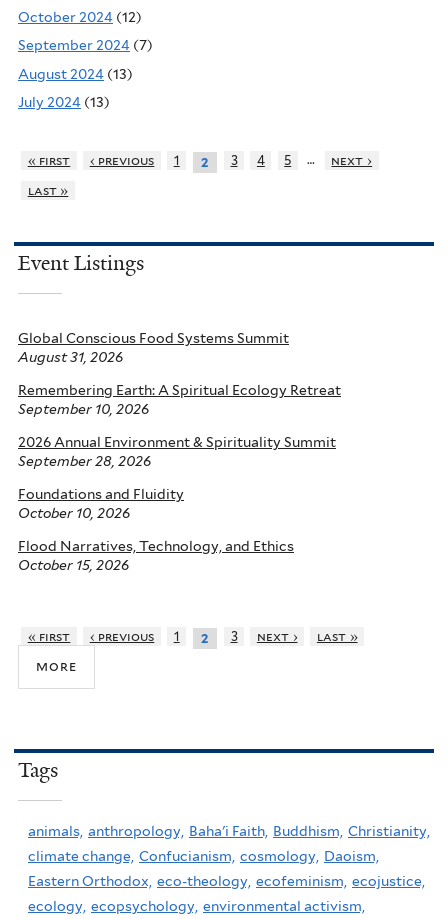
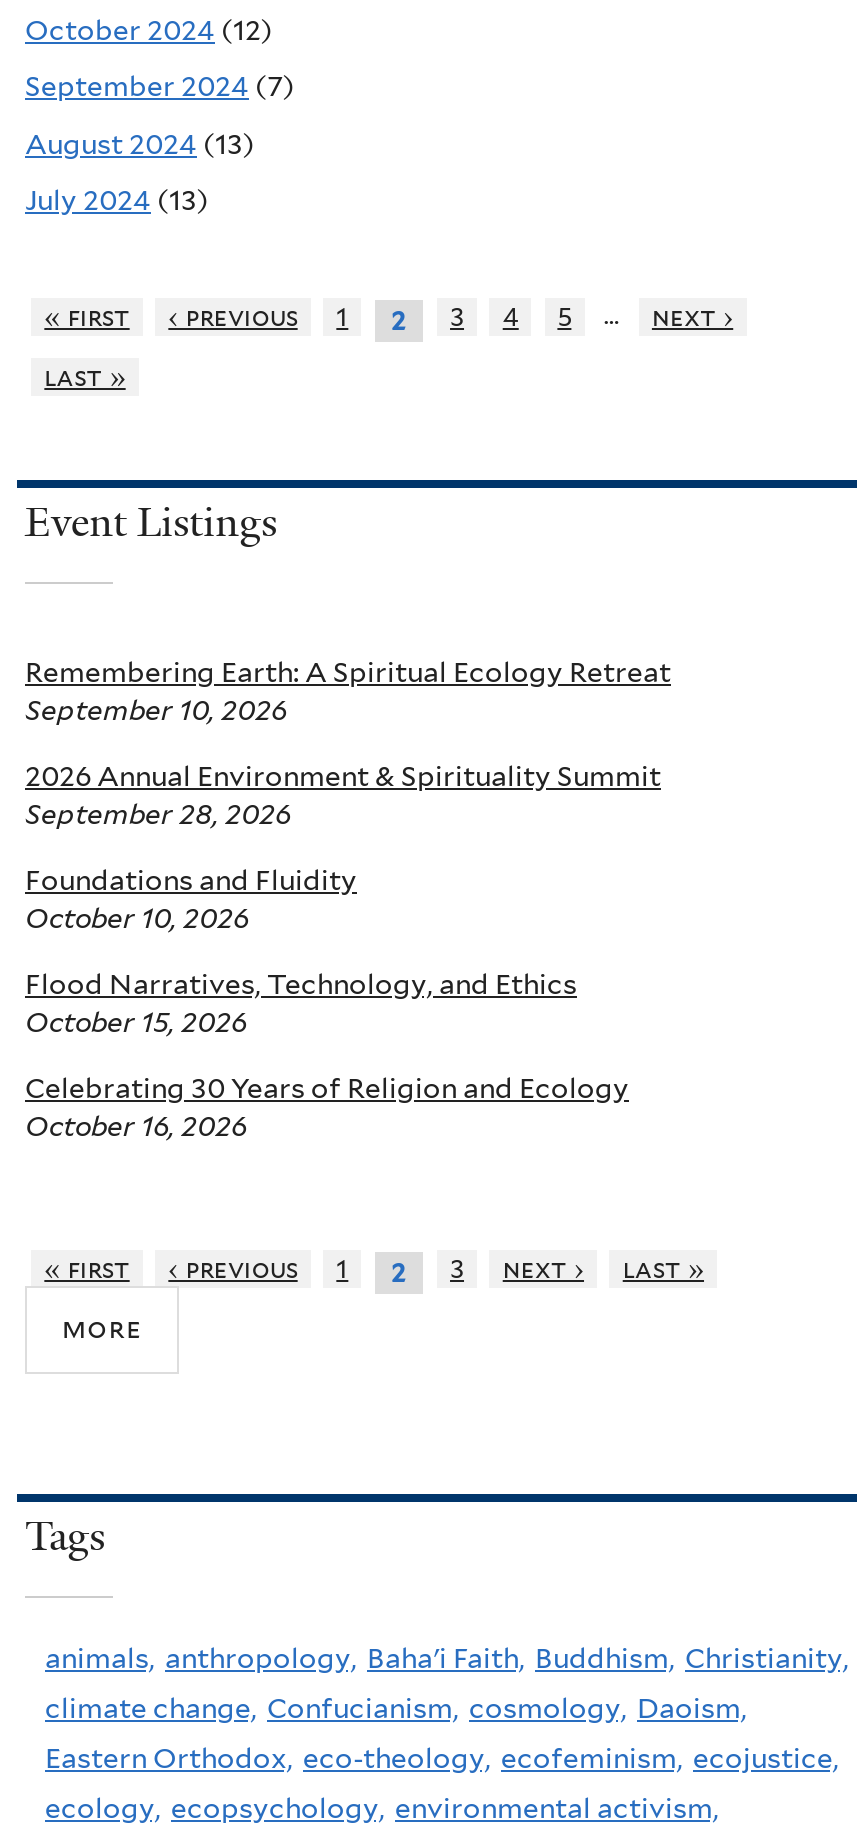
[18,330,289,365] Global Conscious Food Systems Summit | August 31, 2026 -> none
moved [18,382,341,573] -> [25,657,671,1039]: Remembering Earth: A Spiritual Ecology Retreat | September 10, 2026 | 2026 Annual Environment & Spirituality Summit | September 28, 2026 | Foundations and Fluidity | October 10, 2026 | Flood Narratives, Technology, and Ethics | October 15, 2026
none -> [25,1073,629,1143] Celebrating 30 Years of Religion and Ecology | October 16, 2026

